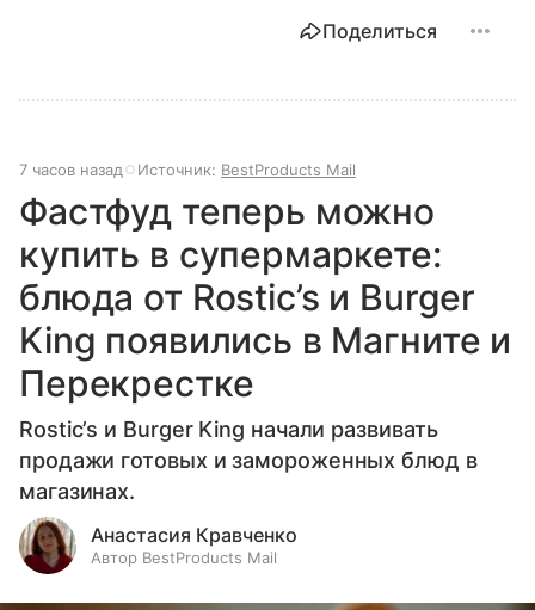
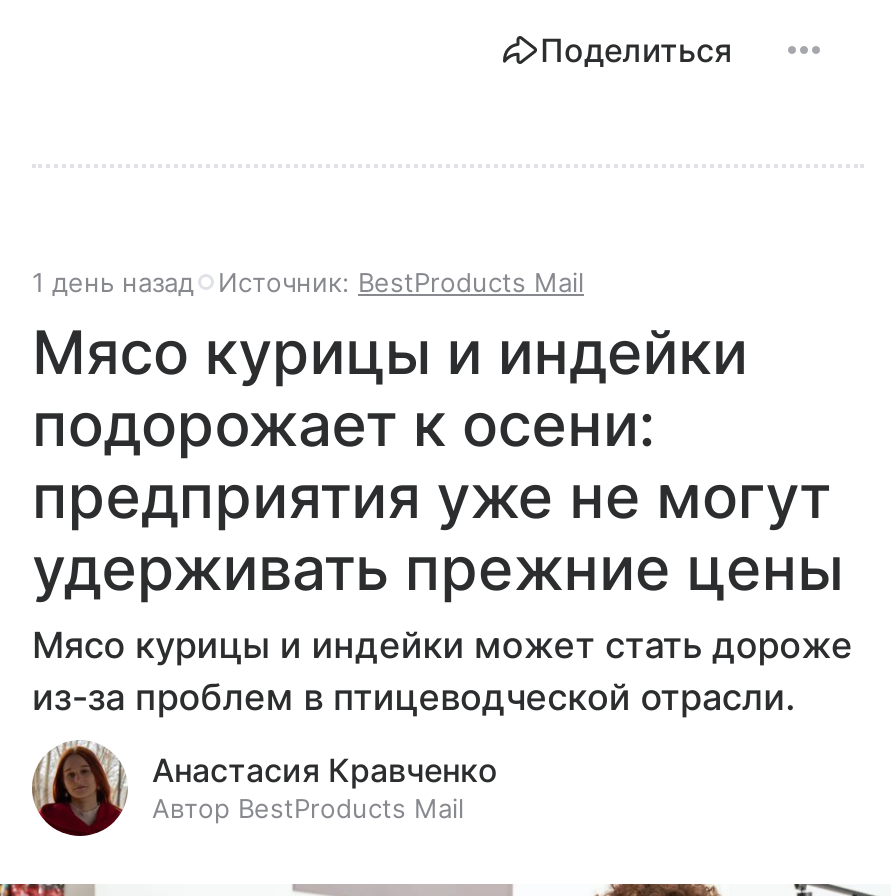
[19,161,356,180] 7 часов назад Источник: BestProducts Mail -> [32,267,584,299] 1 день назад Источник: BestProducts Mail
[19,190,511,504] Фастфуд теперь можно | купить в супермаркете: | блюда от Rostic’s и Burger | King появились в Магните и | Перекрестке | Rostic’s и Burger King начали развивать | продажи готовых и замороженных блюд в | магазинах. -> [32,317,853,719] Мясо курицы и индейки | подорожает к осени: | предприятия уже не могут | удерживать прежние цены | Мясо курицы и индейки может стать дороже | из-за проблем в птицеводческой отрасли.

